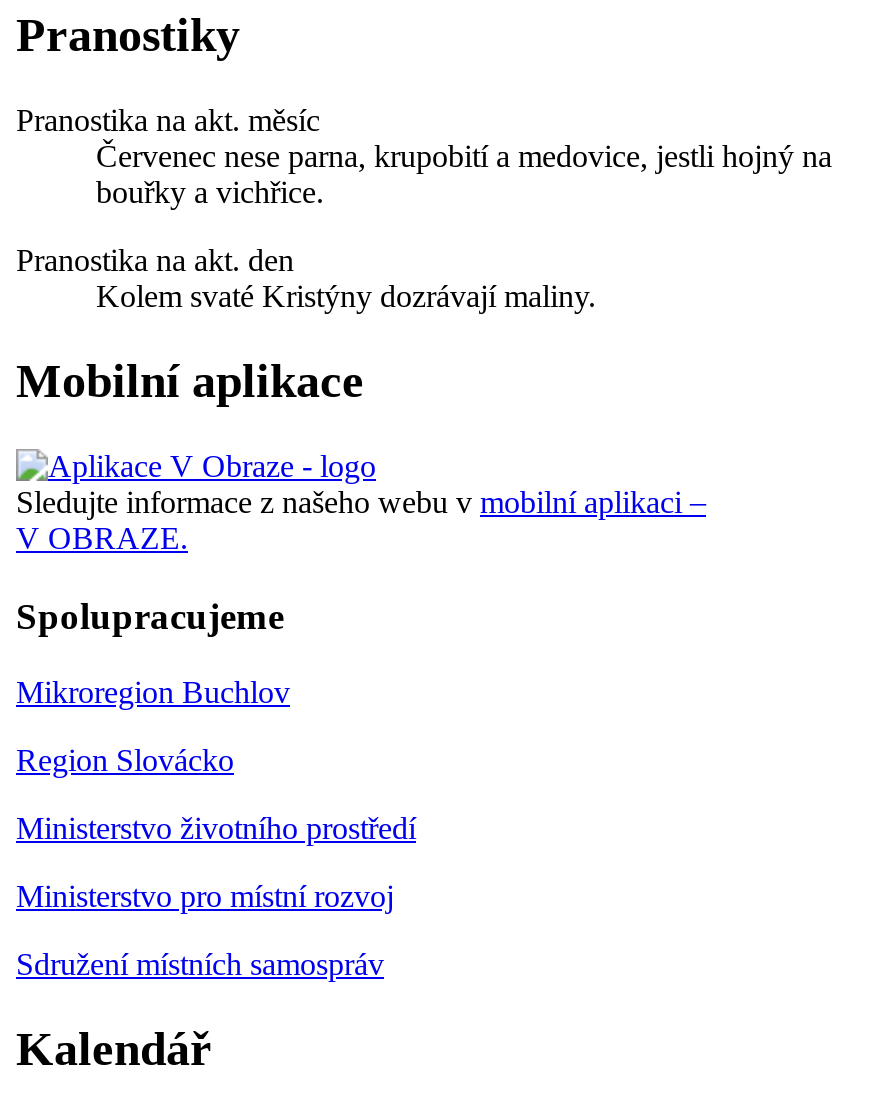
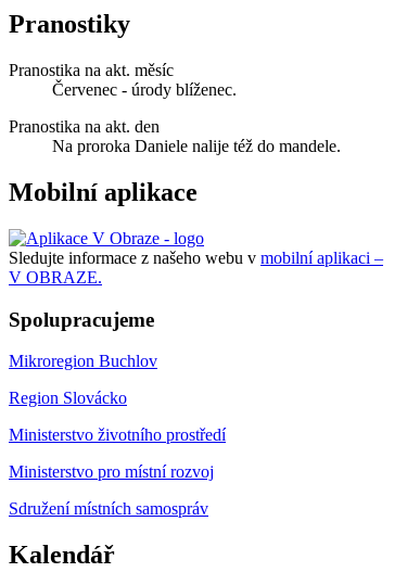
[96,139,832,209] Červenec nese parna, krupobití a medovice, jestli hojný na | bouřky a vichřice. -> [52,80,237,99] Červenec - úrody blíženec.
[96,279,596,313] Kolem svaté Kristýny dozrávají maliny. -> [52,137,341,155] Na proroka Daniele nalije též do mandele.

